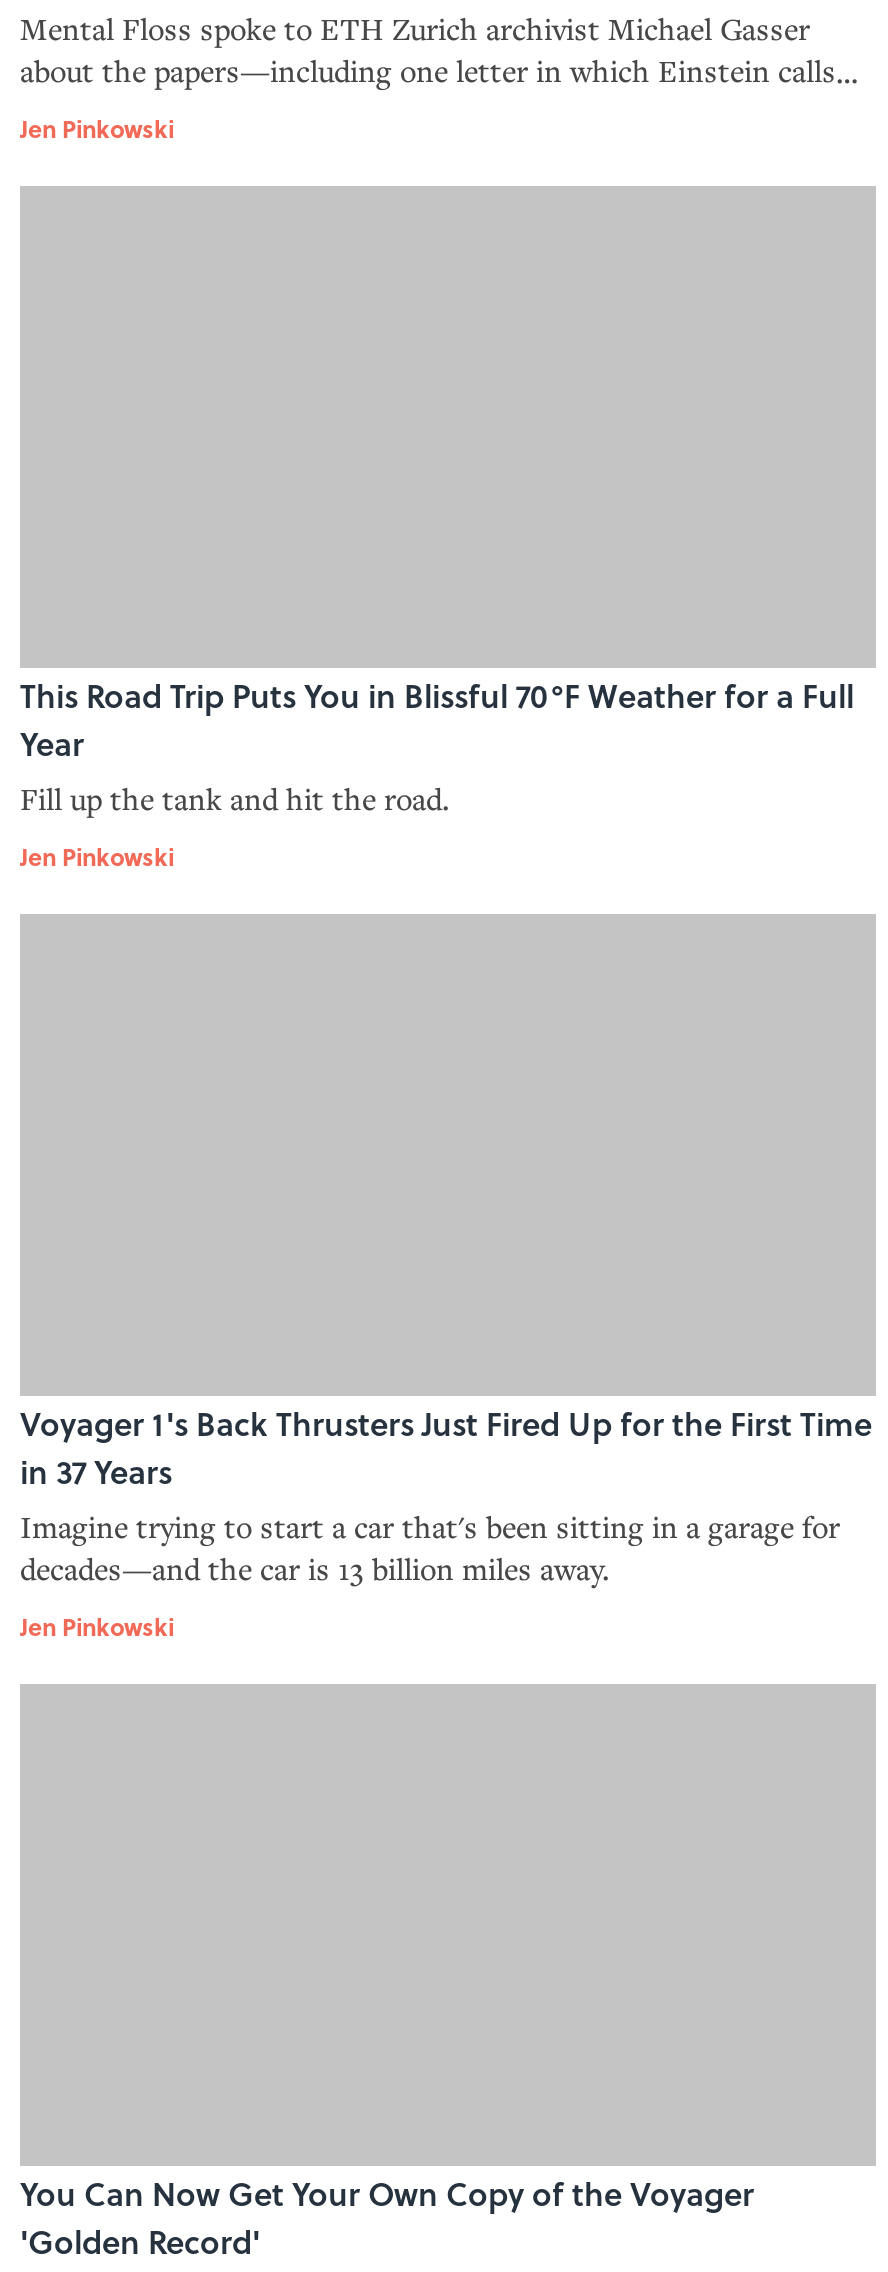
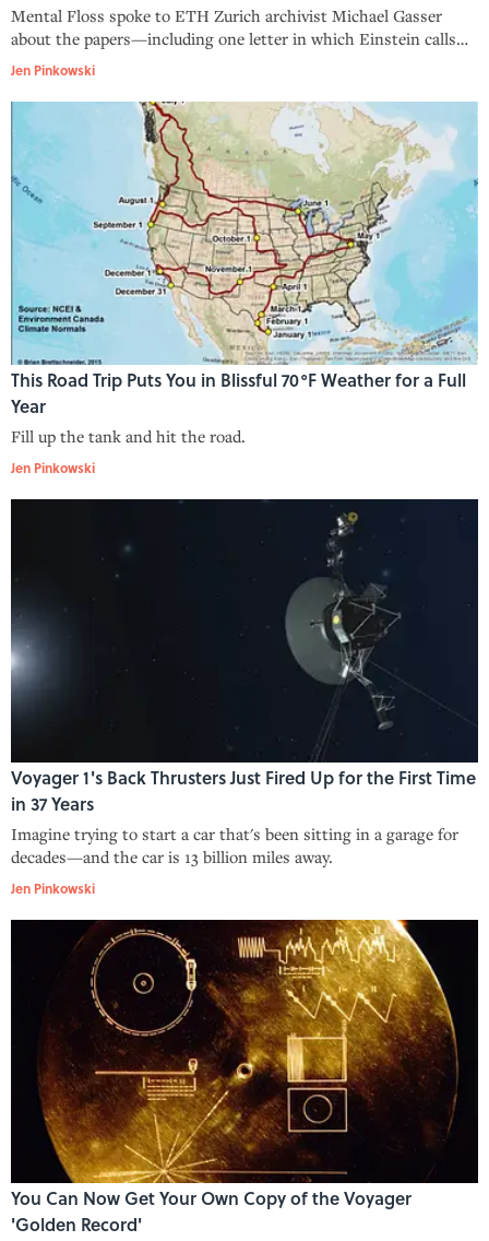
none -> [11,101,478,365] [image]
none -> [10,498,479,763] [image]
none -> [10,919,479,1184] [image]

